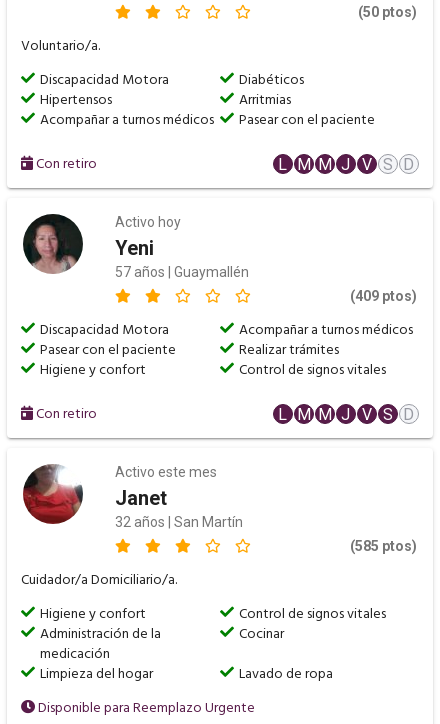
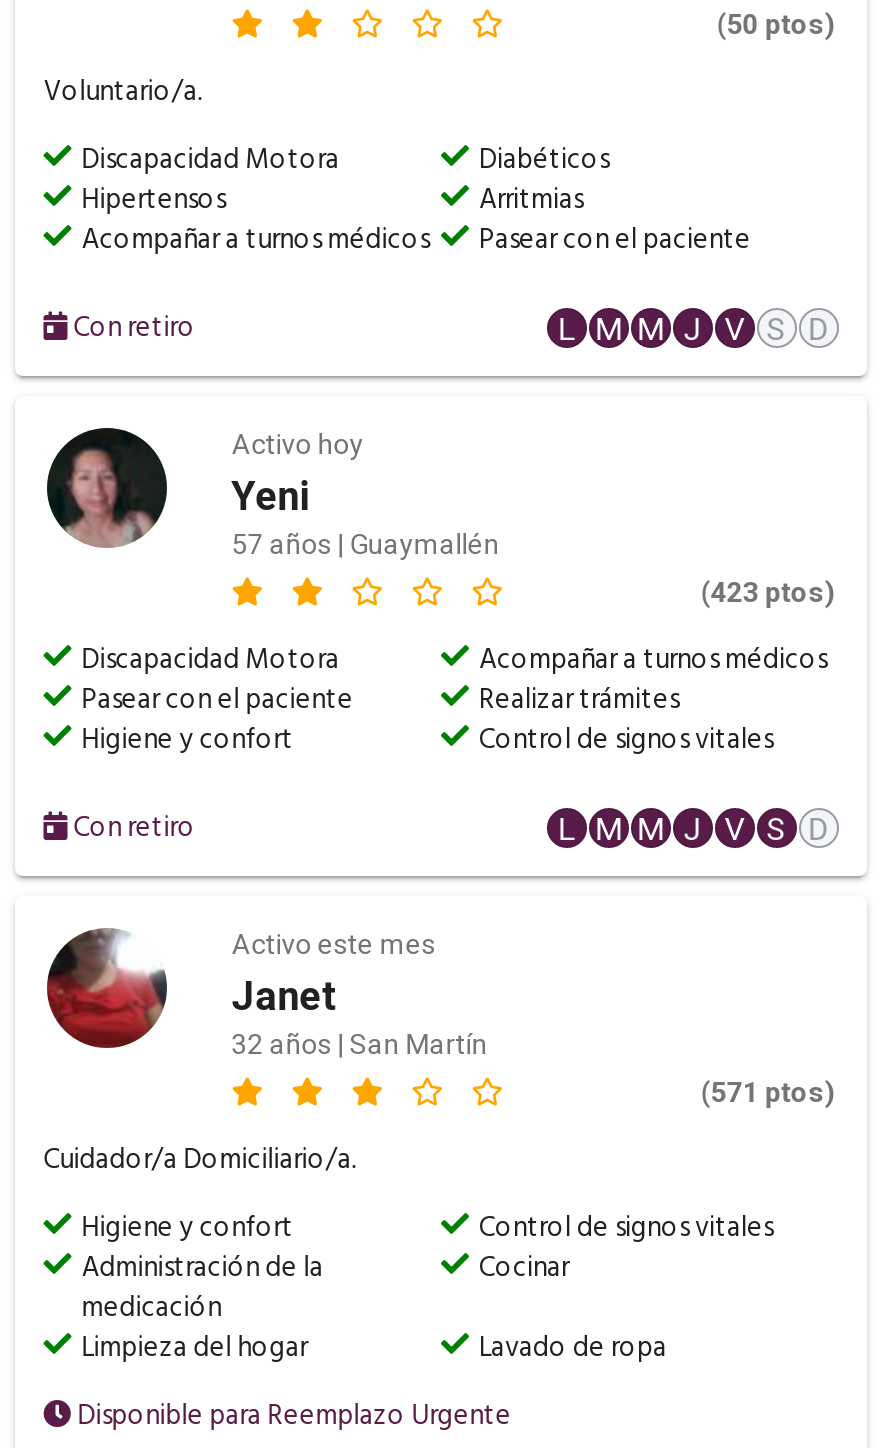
[350,288,417,304] (409 ptos) -> [701,576,835,608] (423 ptos)
[350,538,417,554] (585 ptos) -> [701,1076,835,1108] (571 ptos)

